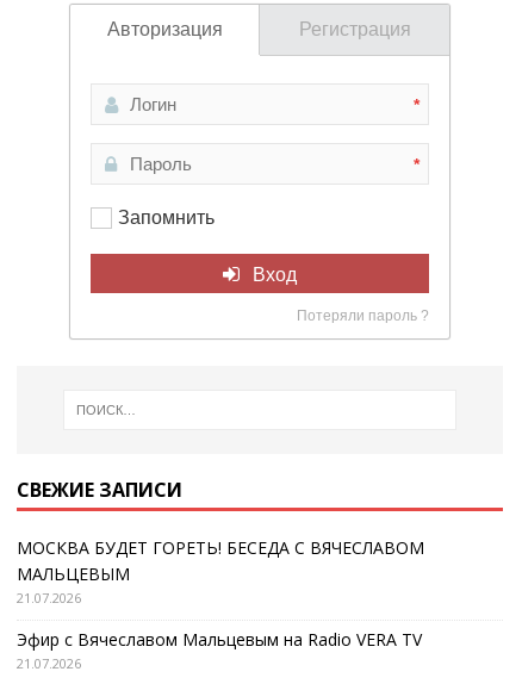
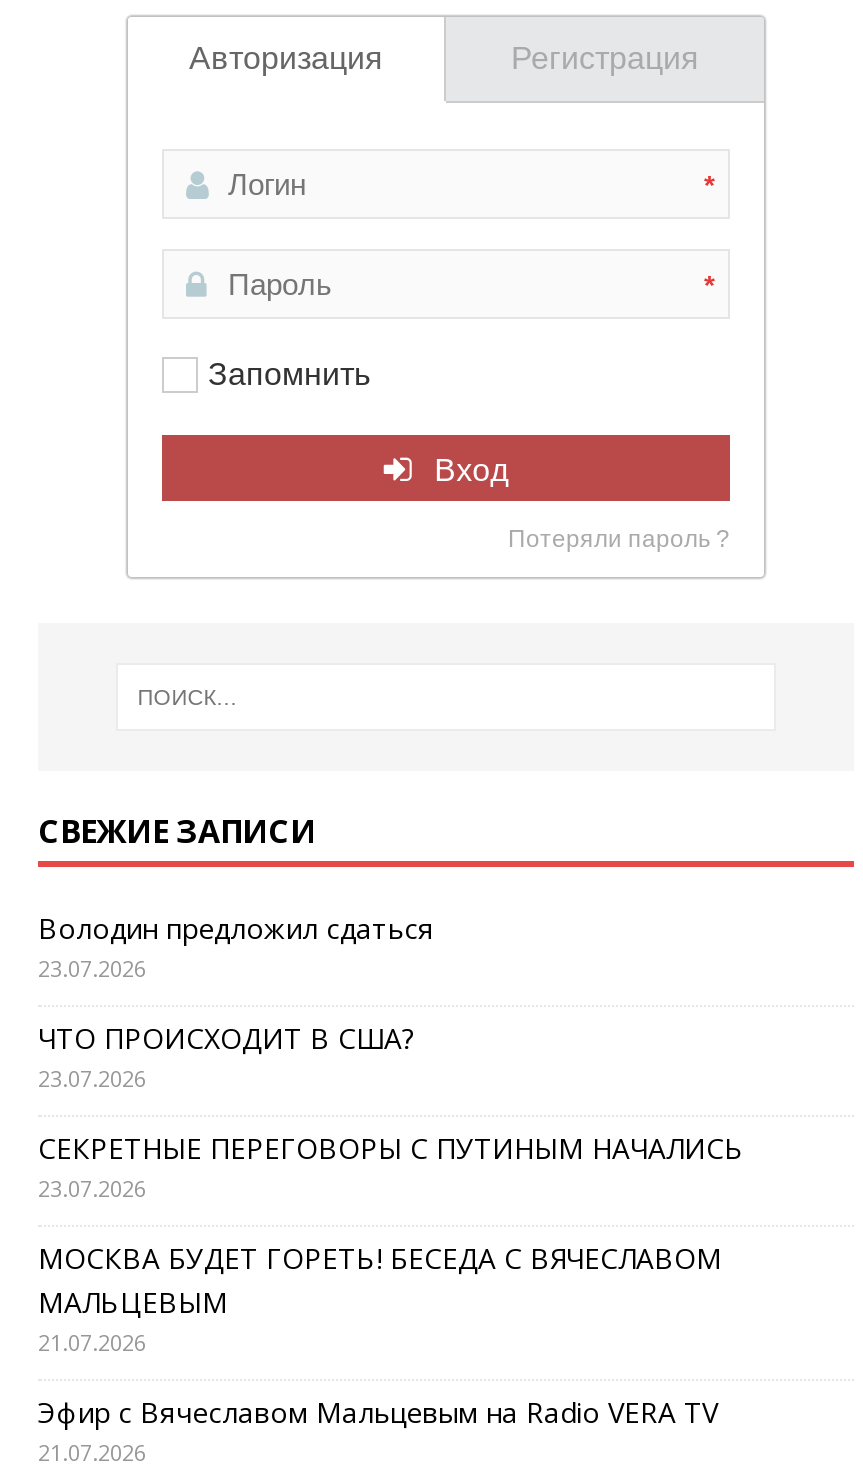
none -> [38,910,744,1204] Володин предложил сдаться | 23.07.2026 | ЧТО ПРОИСХОДИТ В США? | 23.07.2026 | СЕКРЕТНЫЕ ПЕРЕГОВОРЫ С ПУТИНЫМ НАЧАЛИСЬ | 23.07.2026

